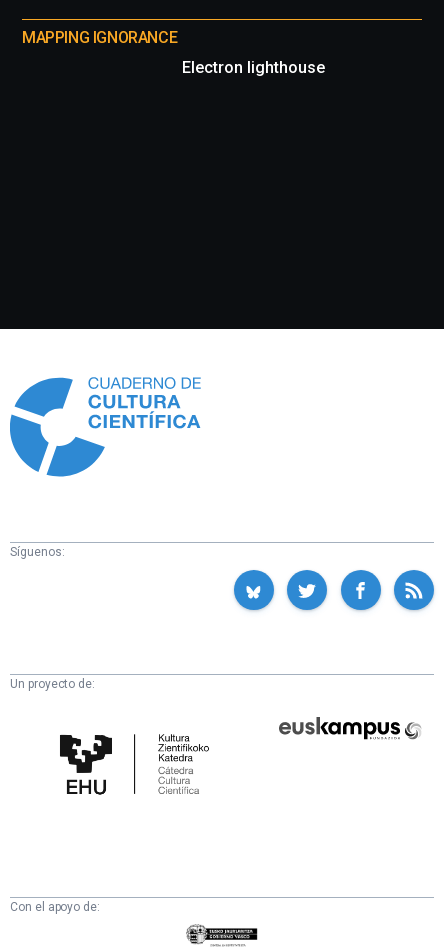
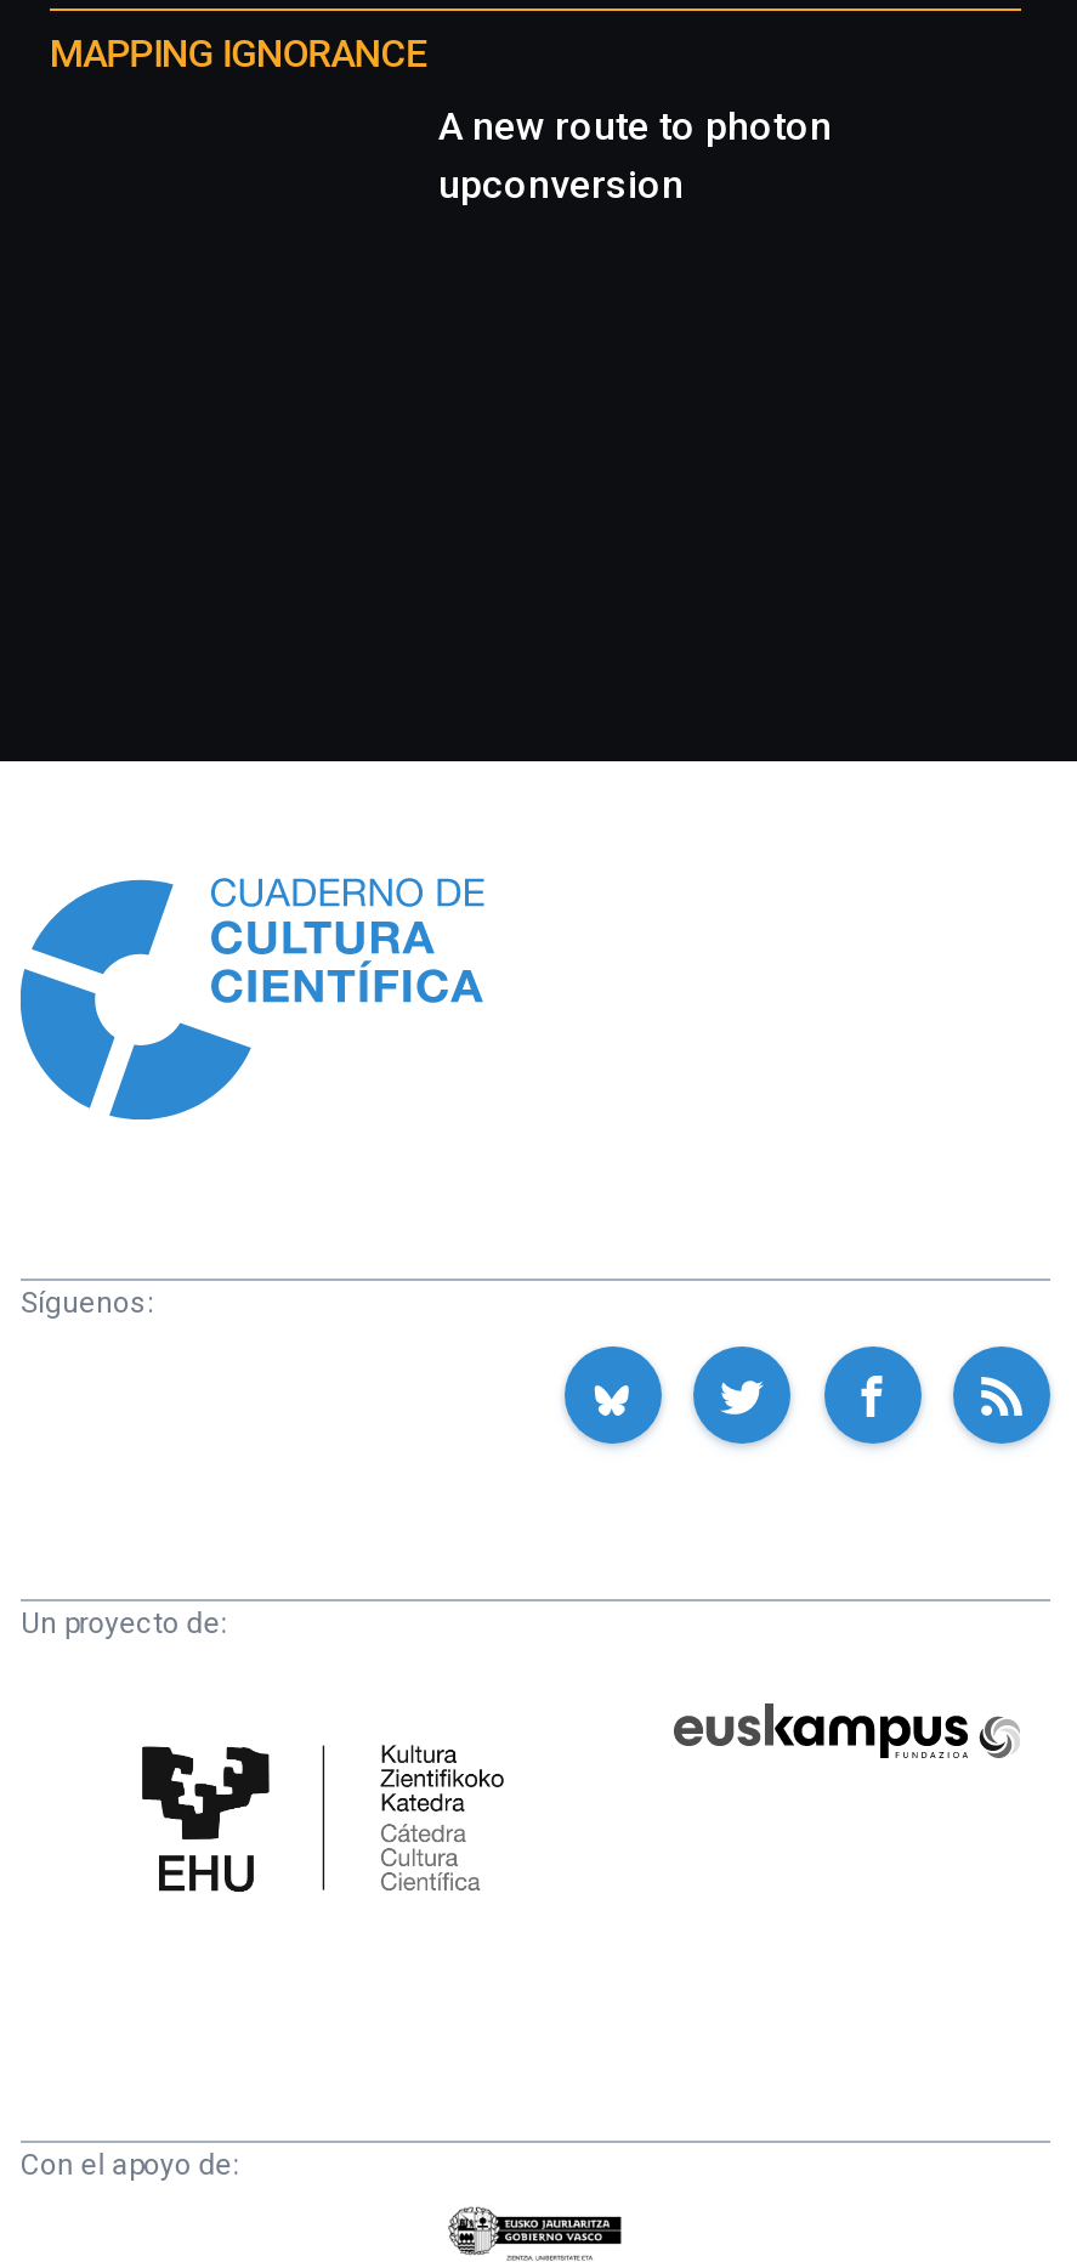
[182,58,325,77] Electron lighthouse -> [438,103,832,207] A new route to photon | upconversion

